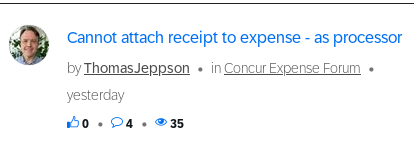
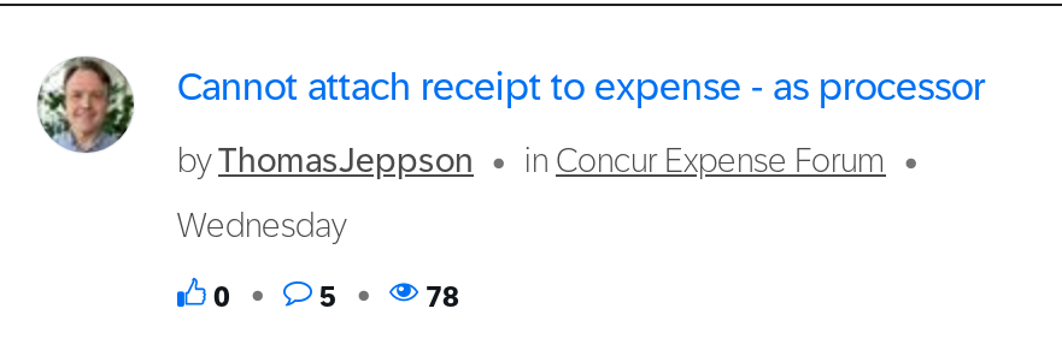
[67,86,124,102] yesterday -> [177,206,346,244] Wednesday
[126,117,184,131] 4 | 35 -> [319,279,459,313] 5 | 78

